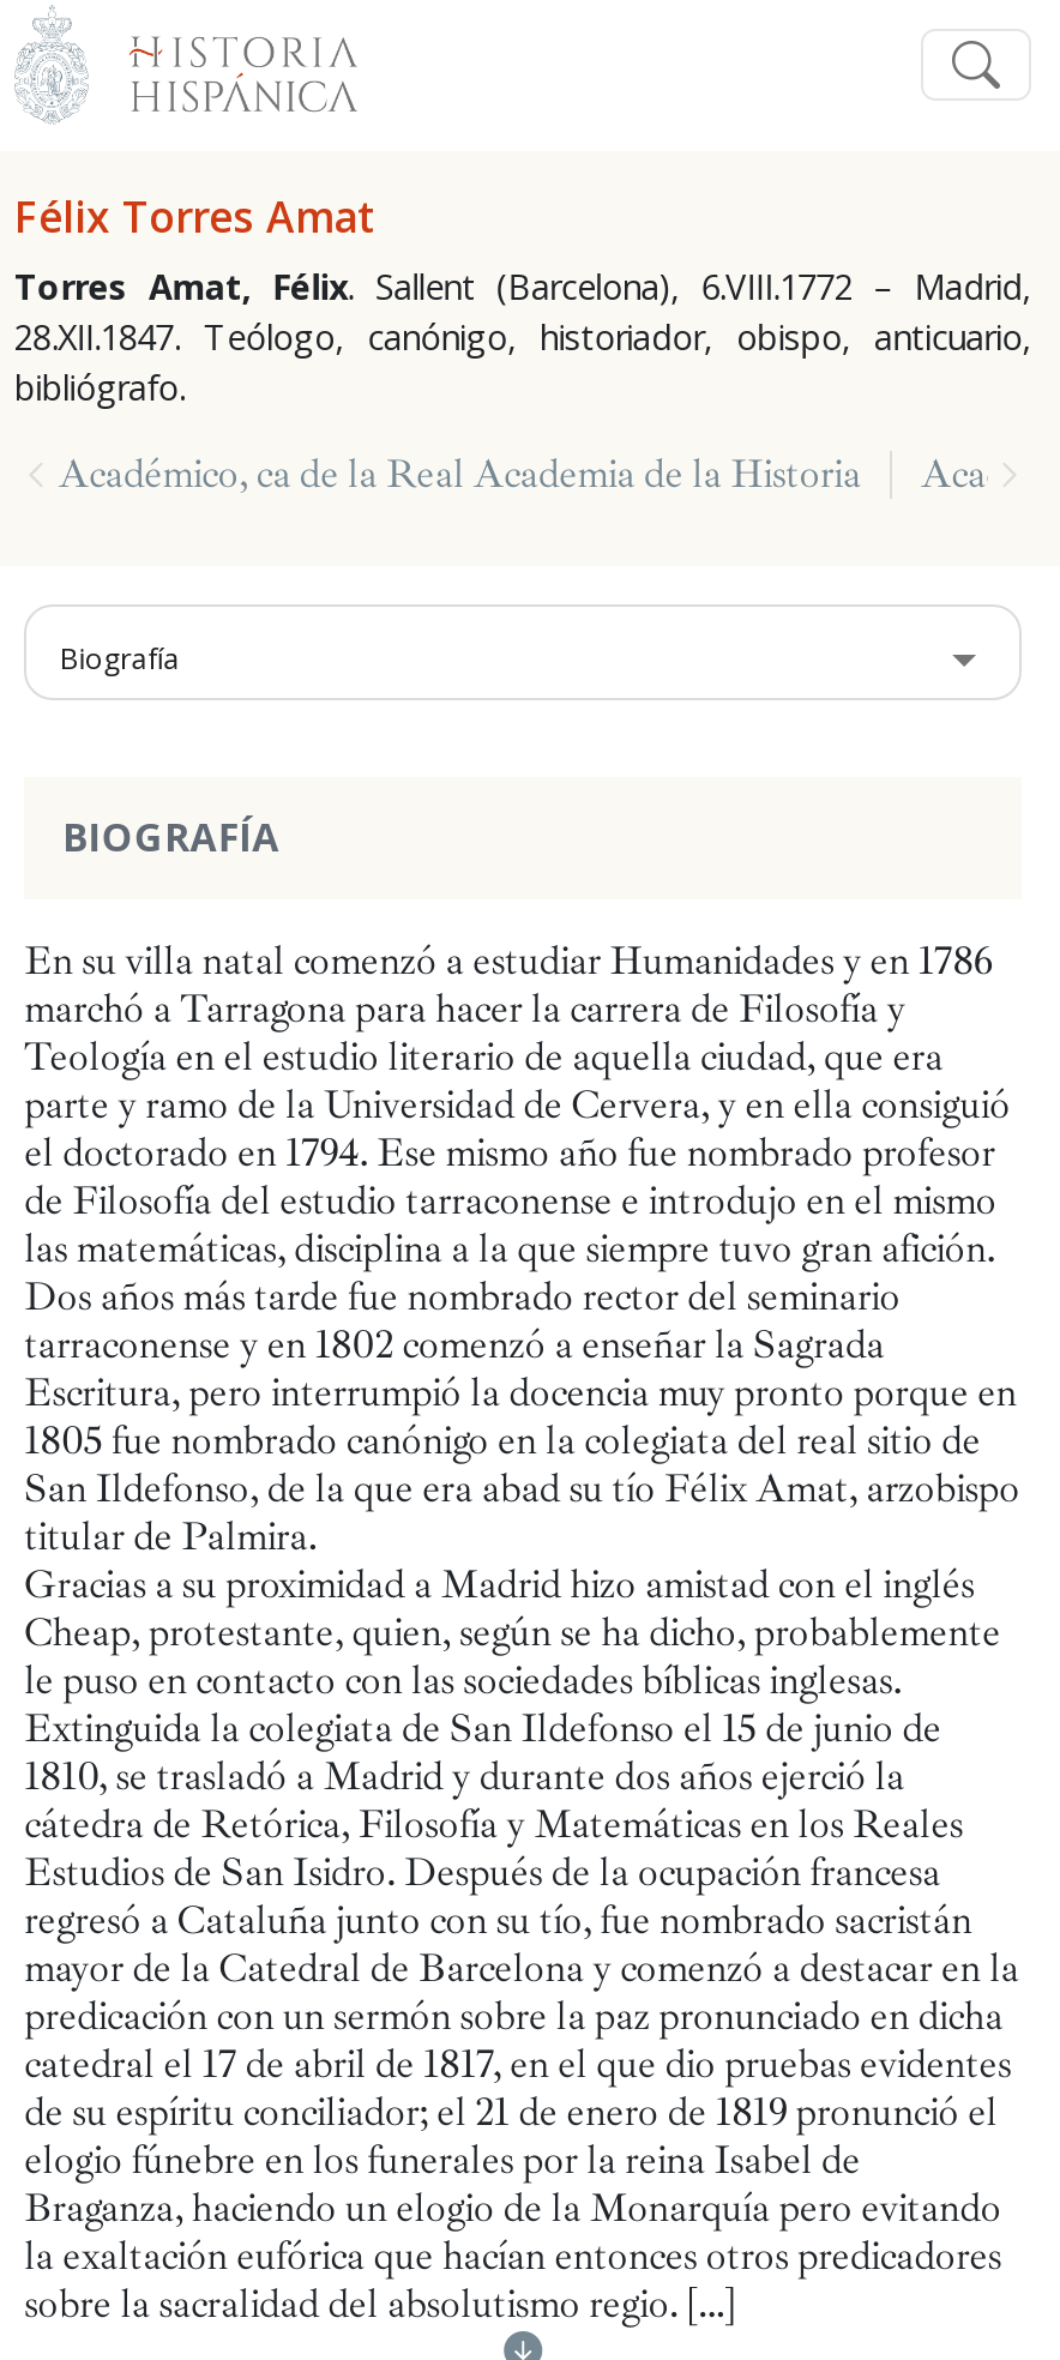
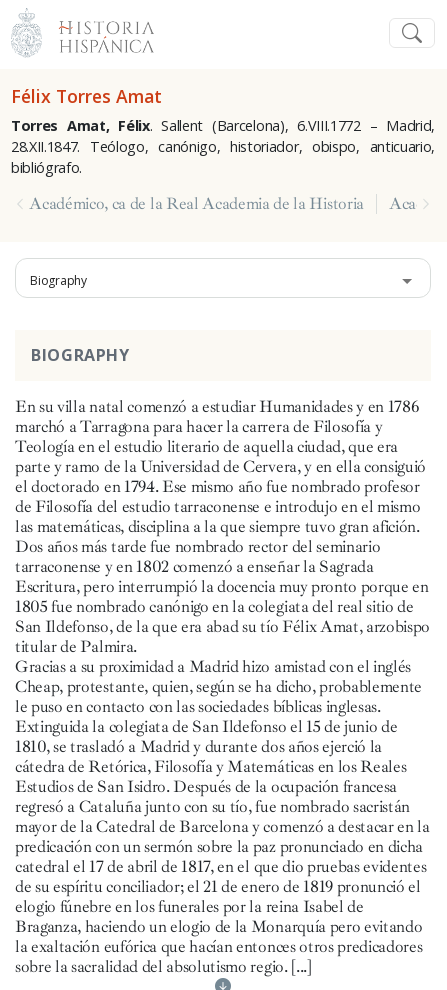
[60,638,179,679] Biografía -> [30,272,87,289] Biography
[62,811,280,863] BIOGRAFÍA -> [31,344,130,366] BIOGRAPHY

